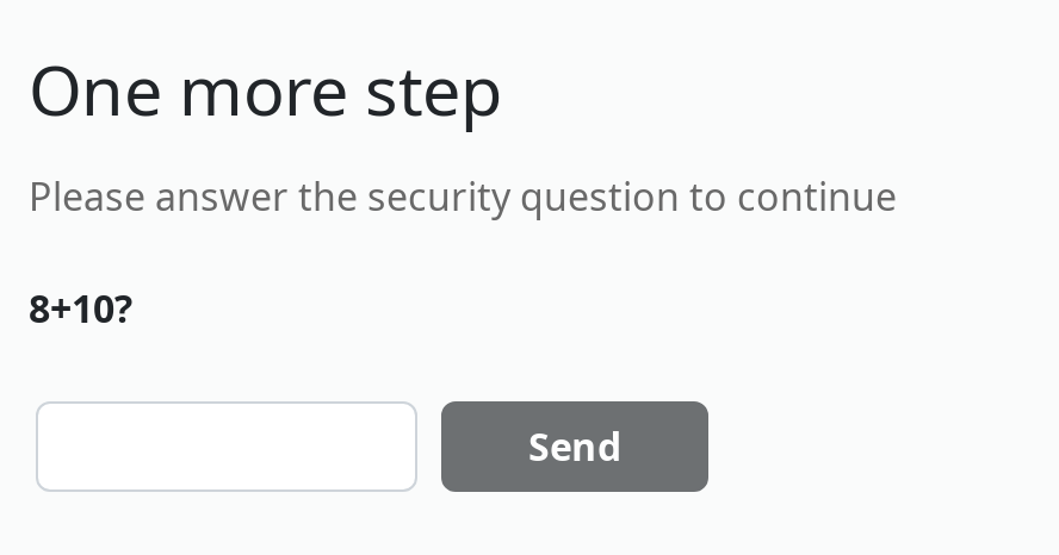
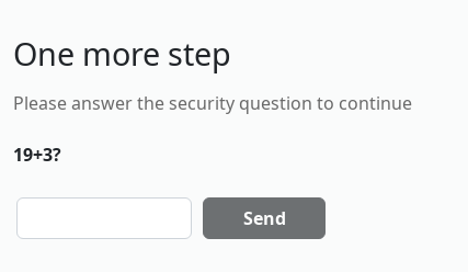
[29,282,134,335] 8+10? -> [13,143,61,167] 19+3?

